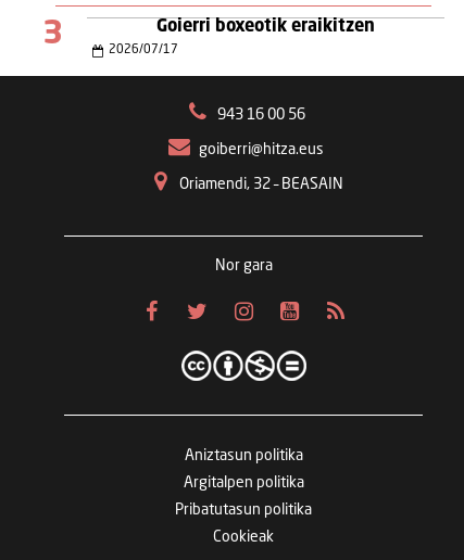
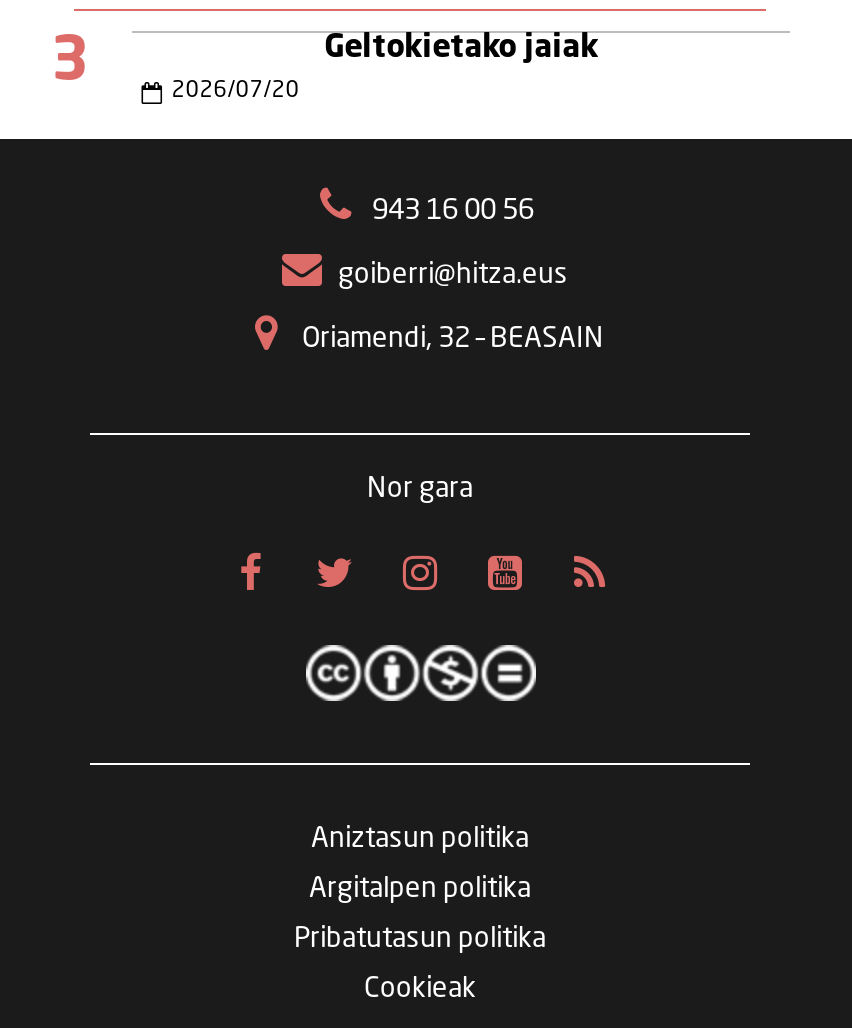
[157,18,375,35] Goierri boxeotik eraikitzen -> [324,32,598,64] Geltokietako jaiak
[108,44,178,56] 2026/07/17 -> [171,80,299,102] 2026/07/20

